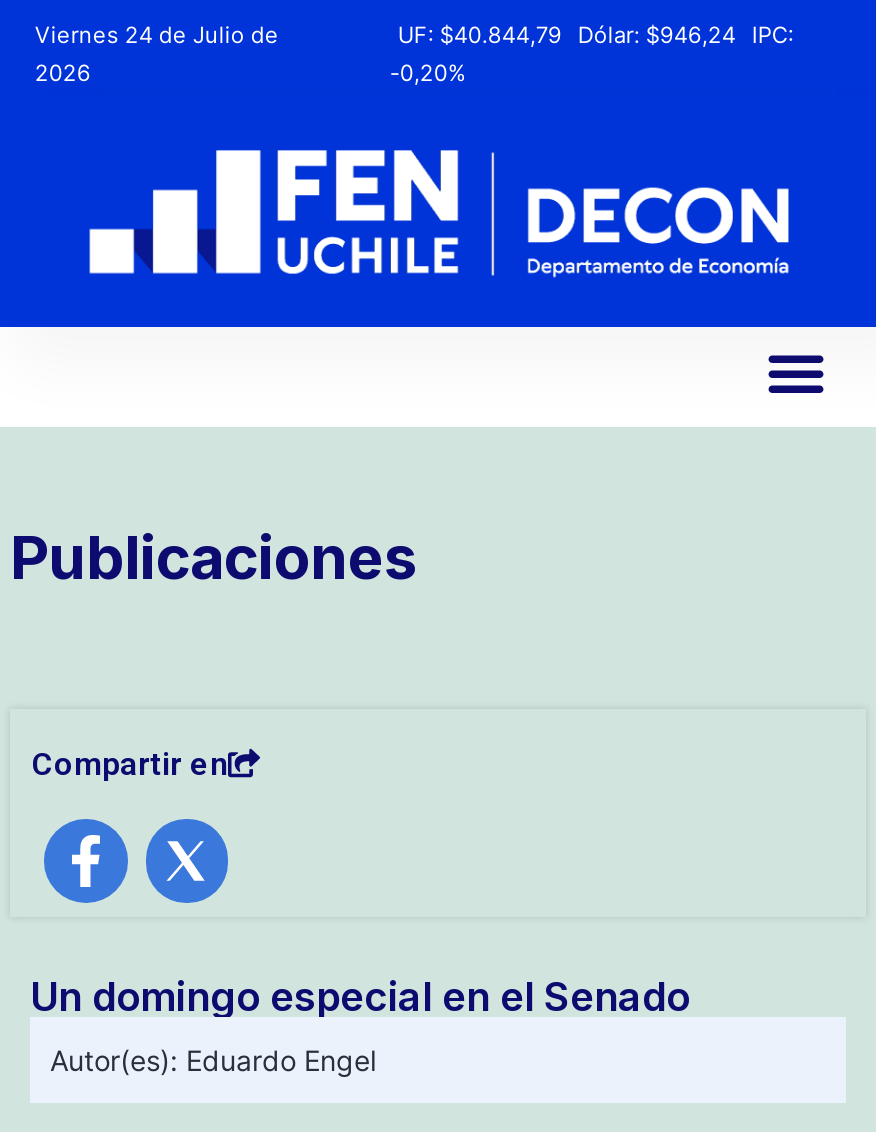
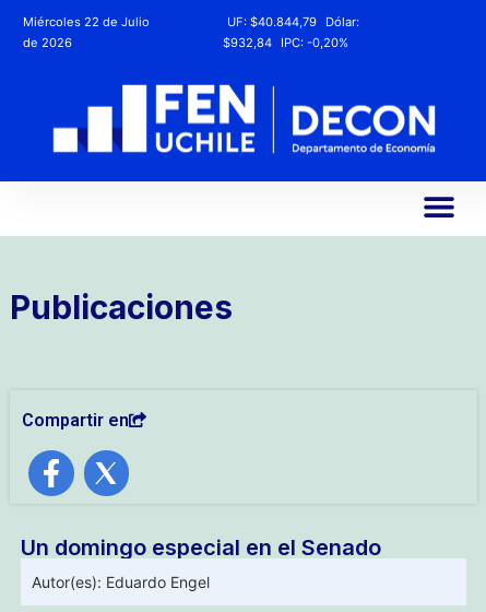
[35,21,279,87] Viernes 24 de Julio de | 2026 -> [23,14,150,50] Miércoles 22 de Julio | de 2026
[390,21,794,87] UF: $40.844,79 Dólar: $946,24 IPC: | -0,20% -> [223,14,360,50] UF: $40.844,79 Dólar: | $932,84 IPC: -0,20%

